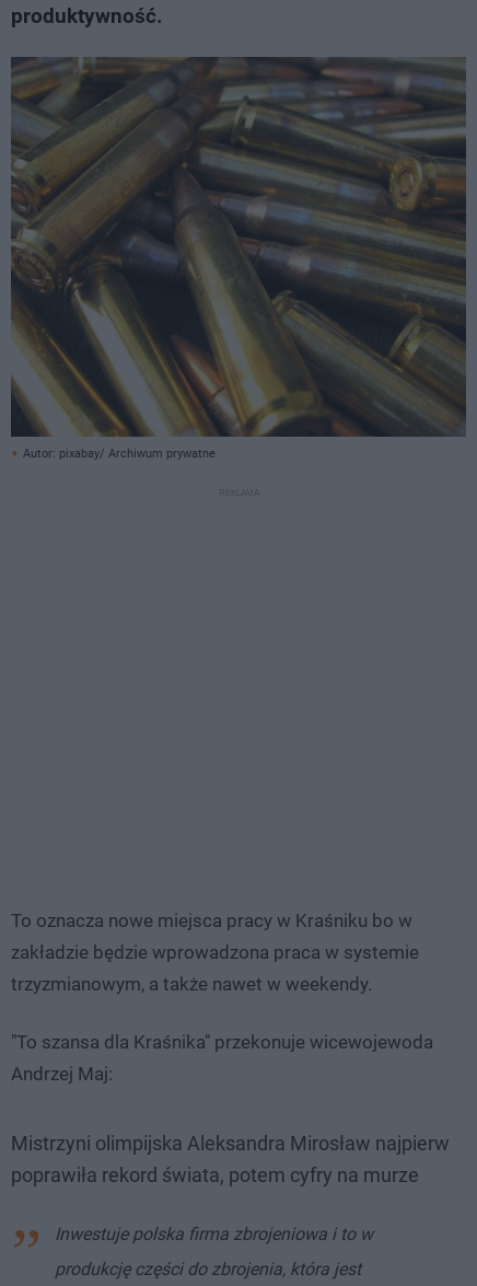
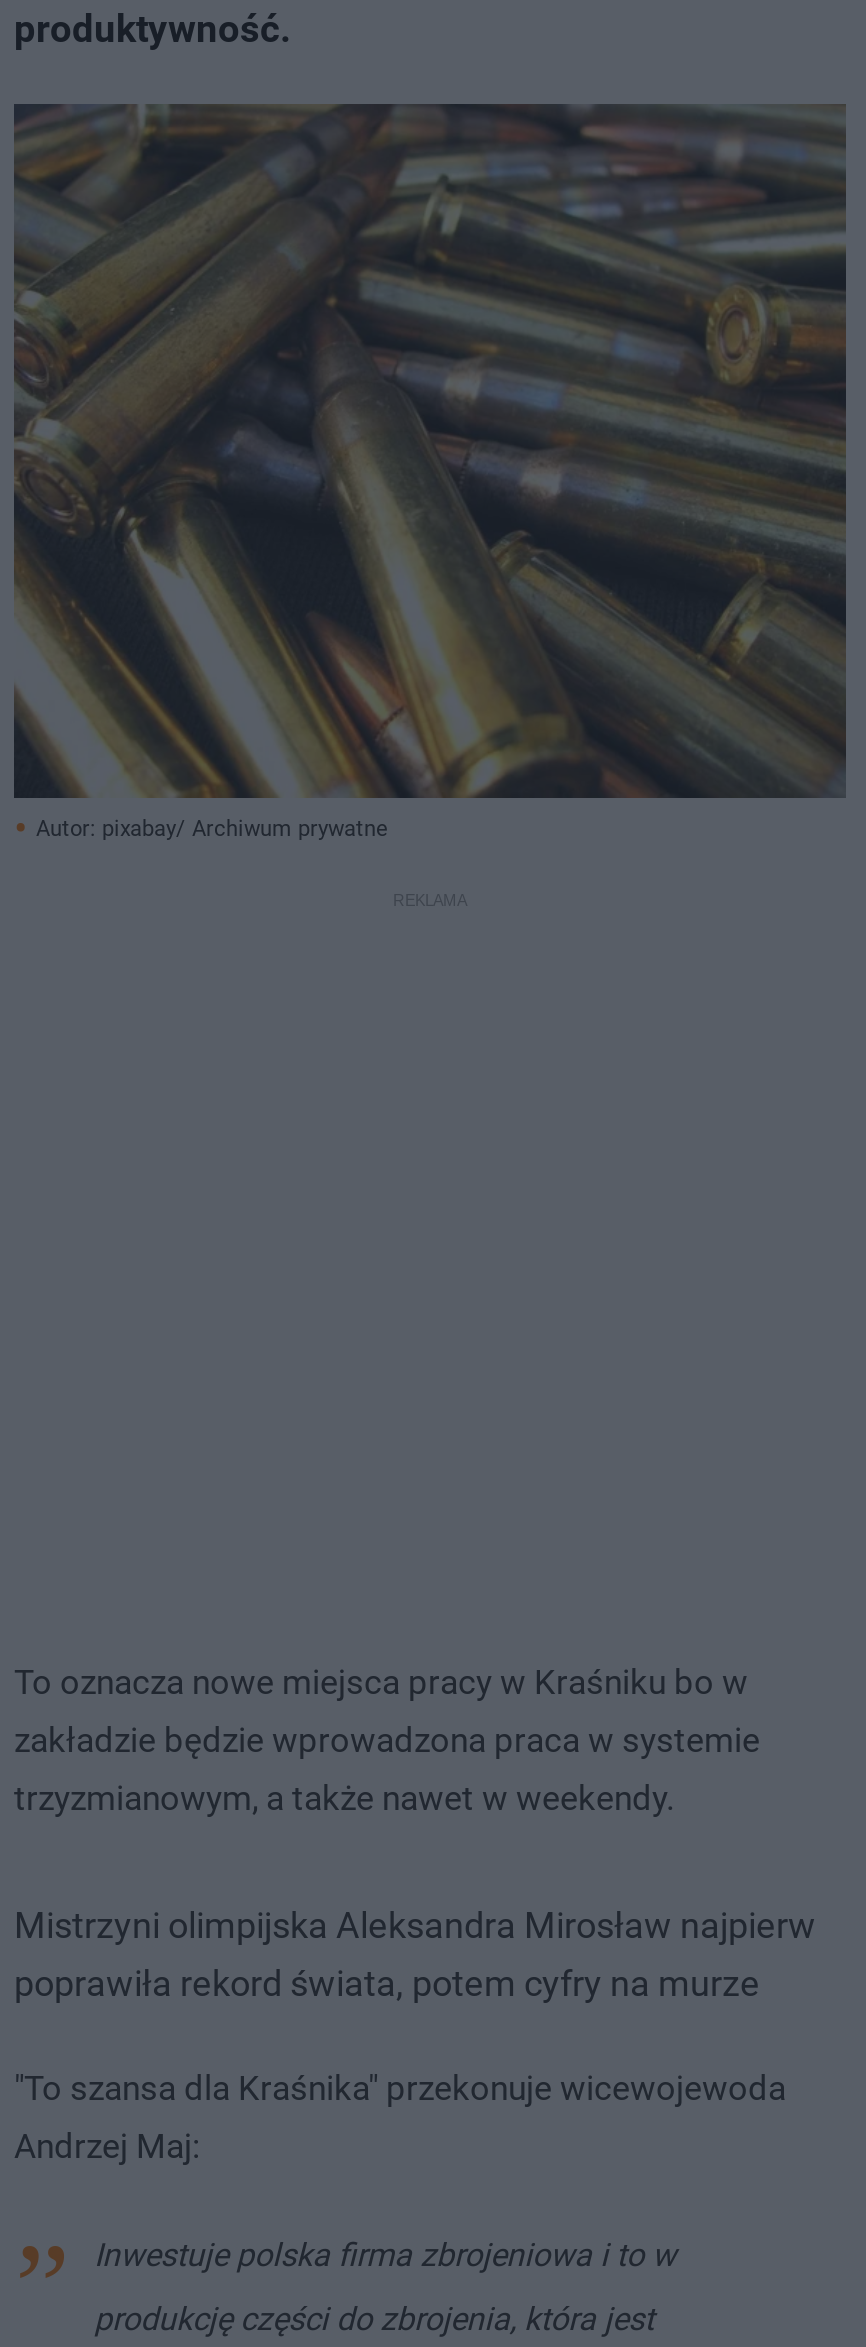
moved [11,1031,433,1084] -> [14,2067,786,2165]: "To szansa dla Kraśnika" przekonuje wicewojewoda | Andrzej Maj:
moved [11,1131,450,1186] -> [14,1903,816,2003]: Mistrzyni olimpijska Aleksandra Mirosław najpierw | poprawiła rekord świata, potem cyfry na murze

